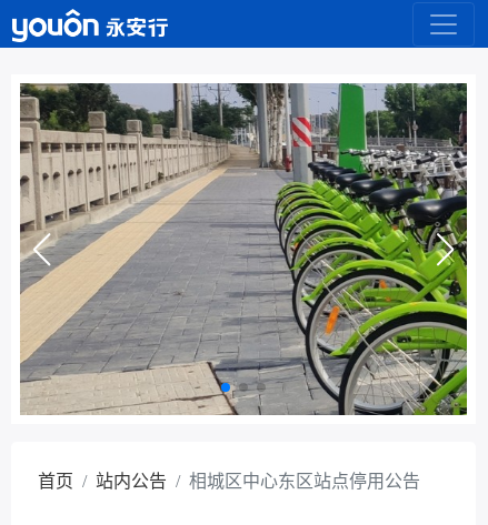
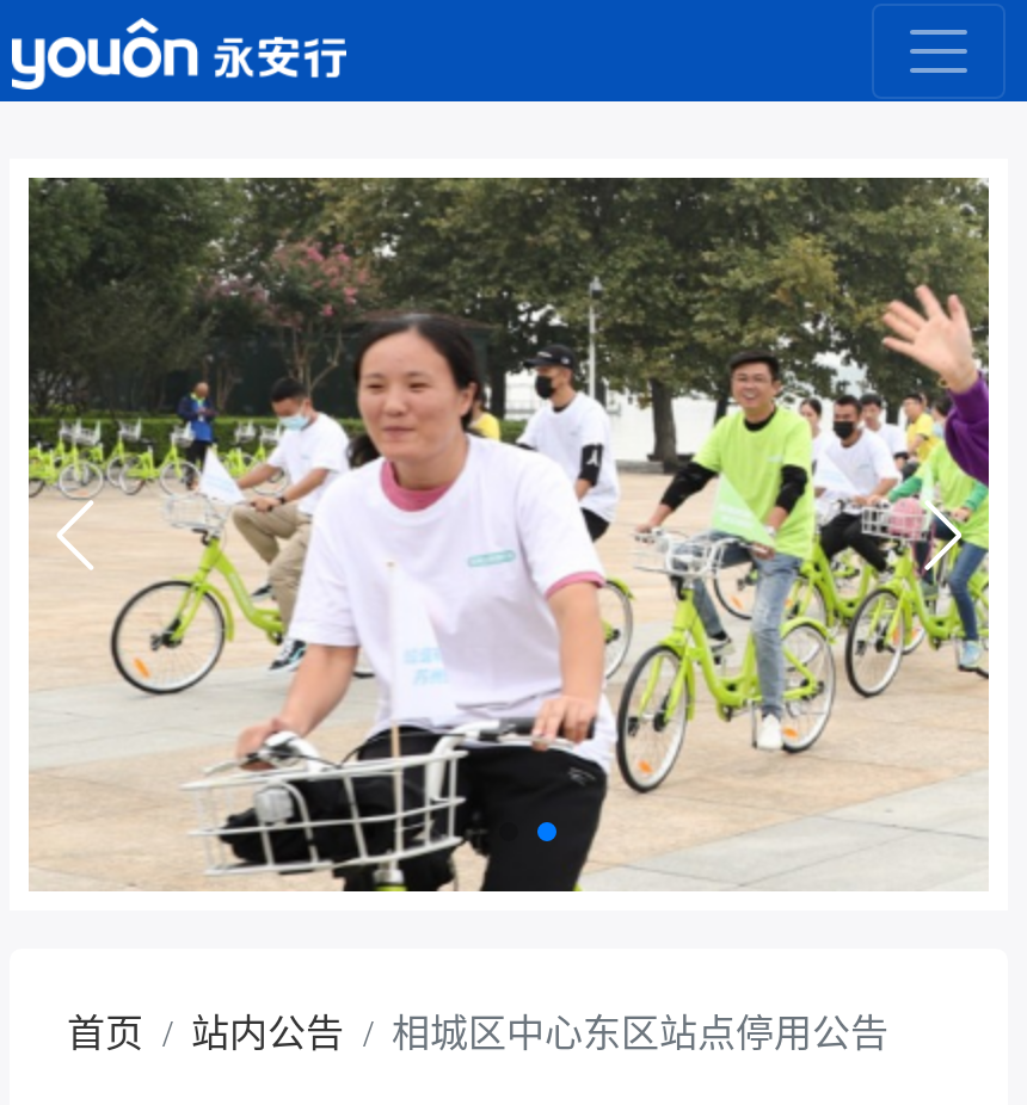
[20,83,468,416] [image] -> [29,178,991,894] [image]

